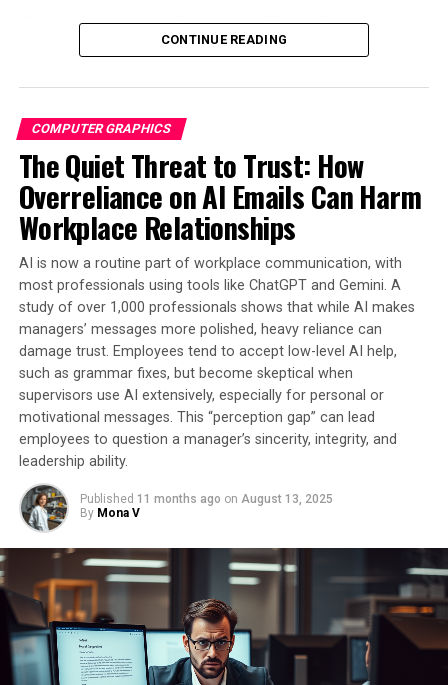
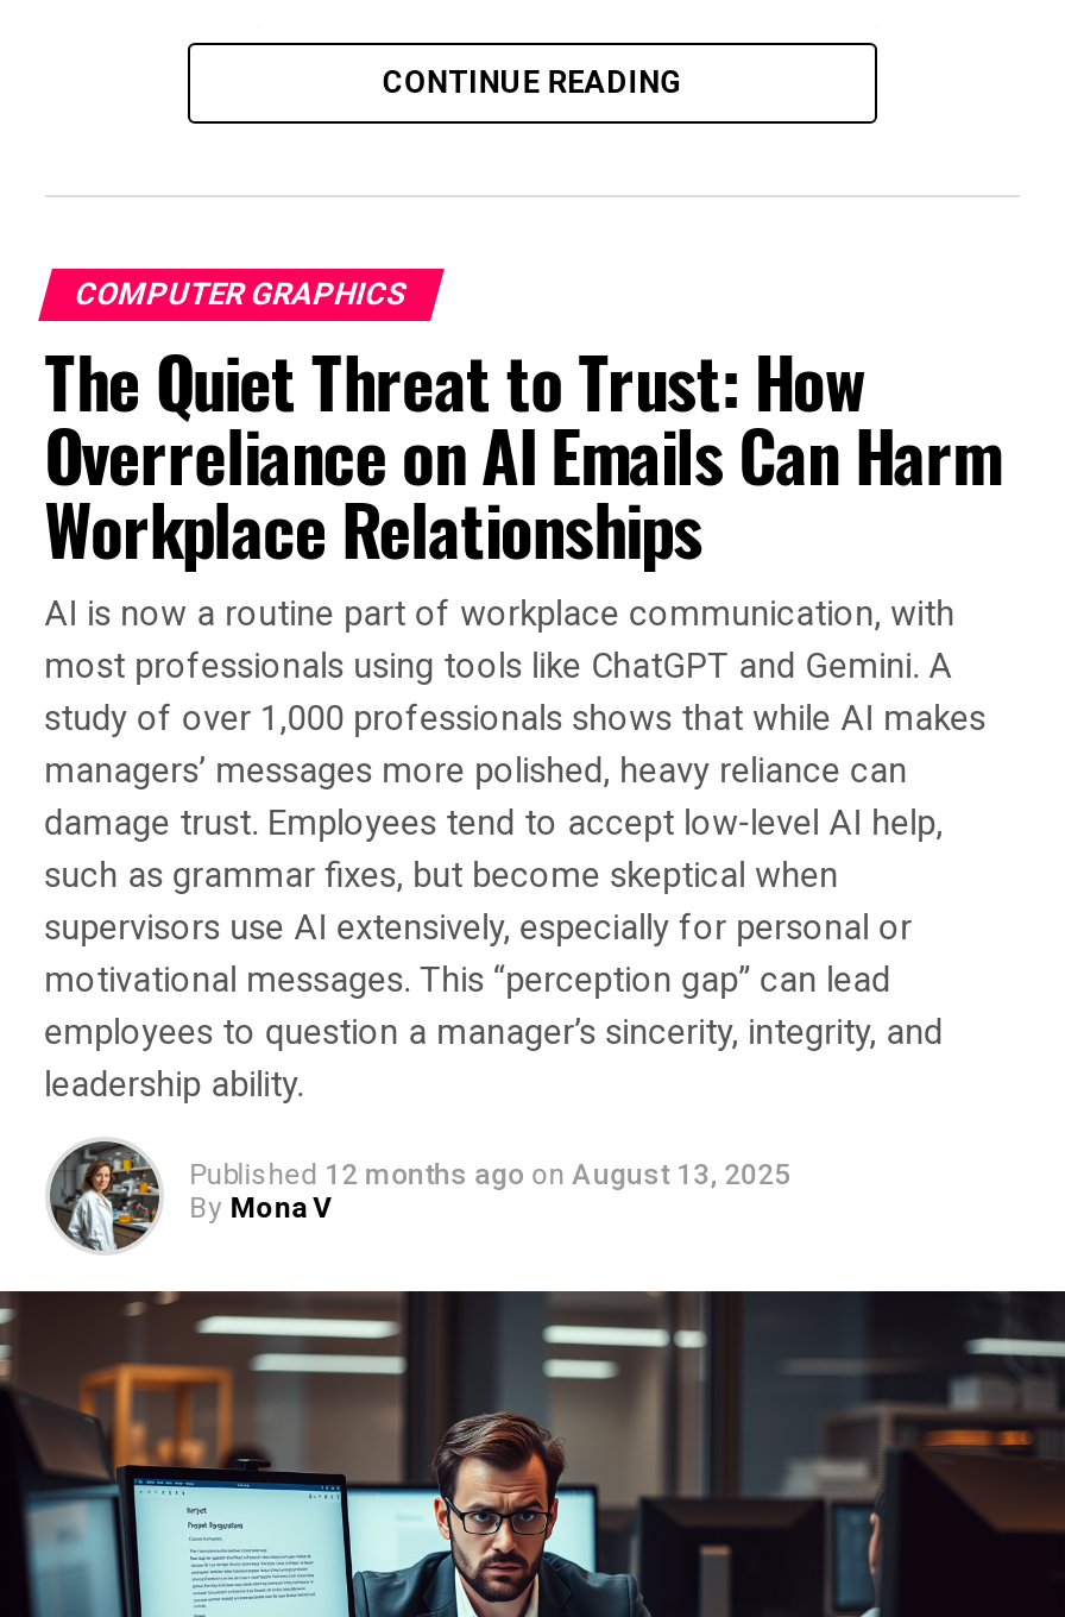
[80,492,333,506] Published 11 months ago on August 13, 2025 -> [189,1158,791,1191] Published 12 months ago on August 13, 2025

